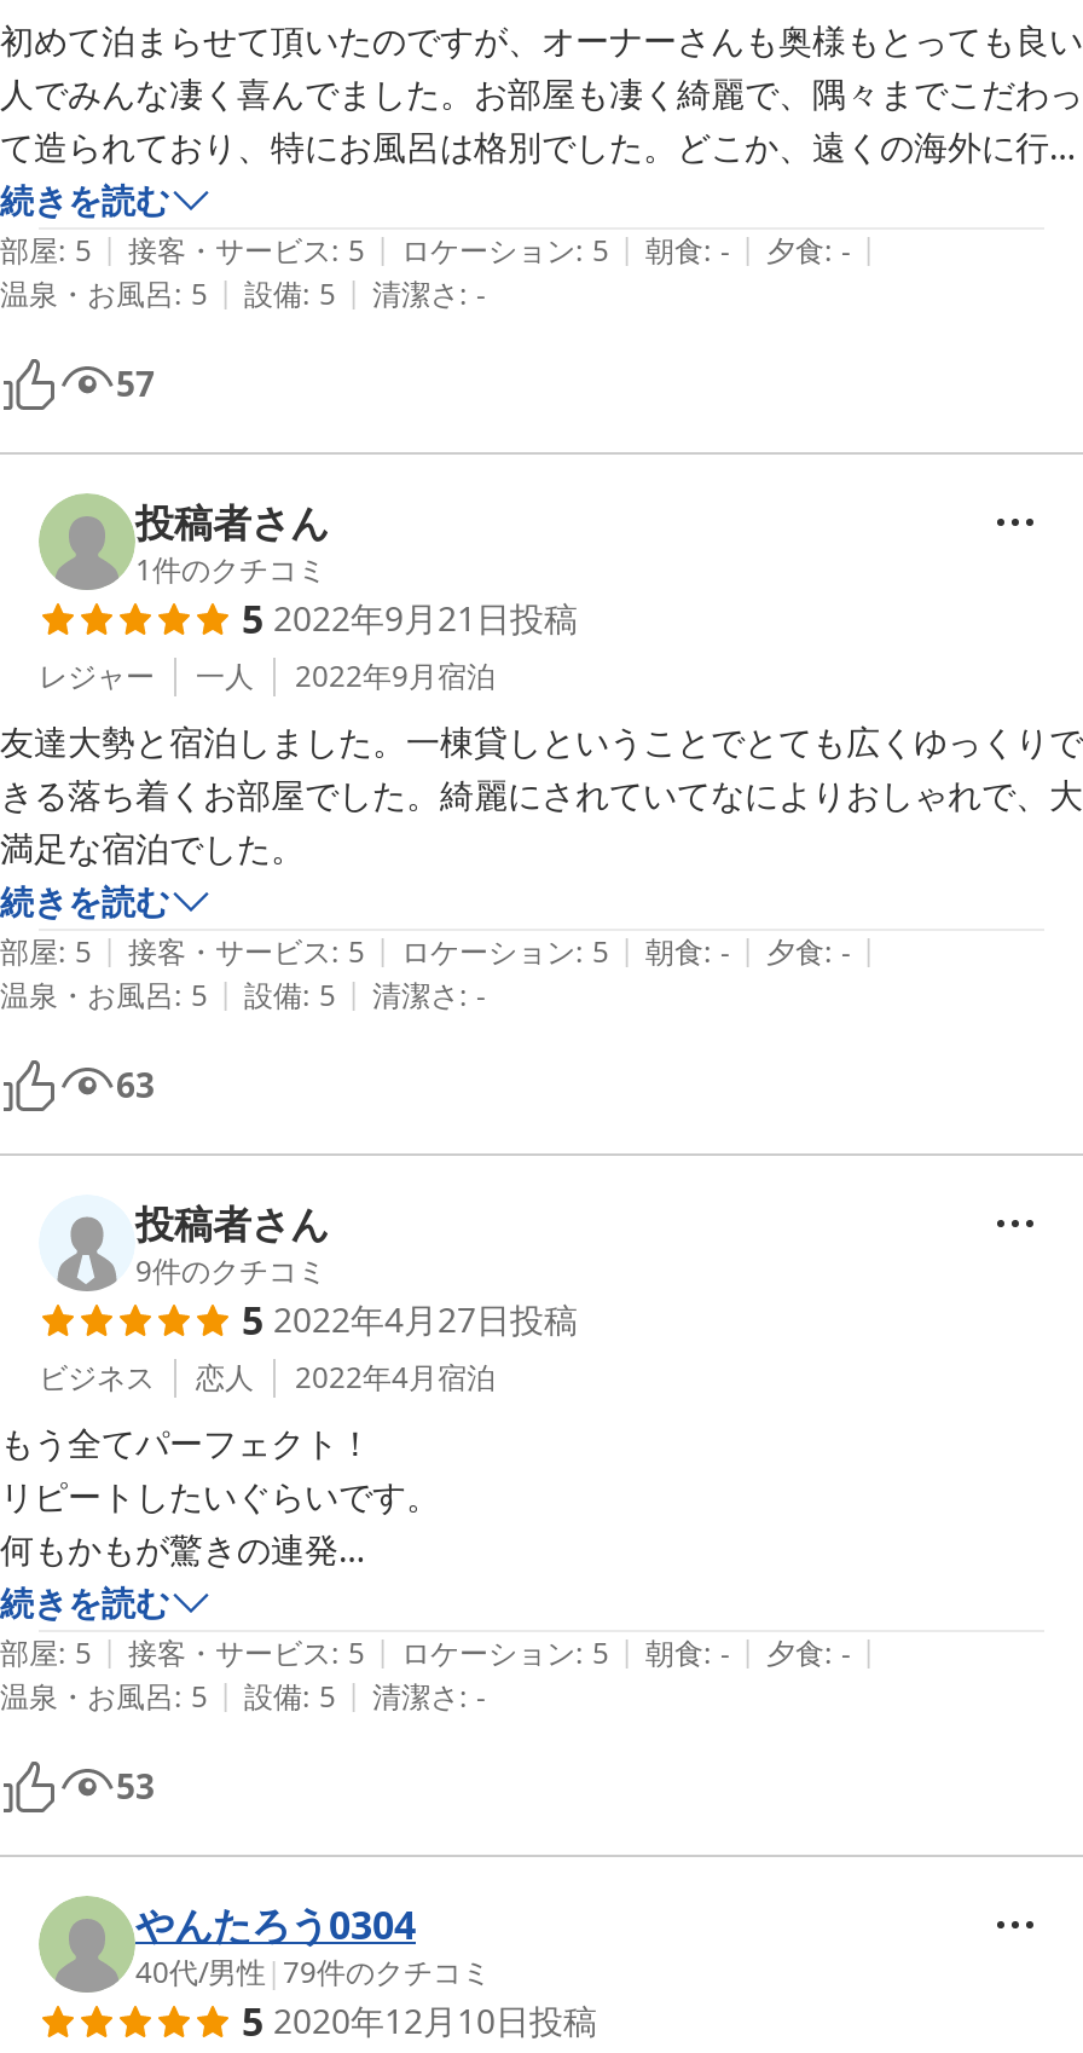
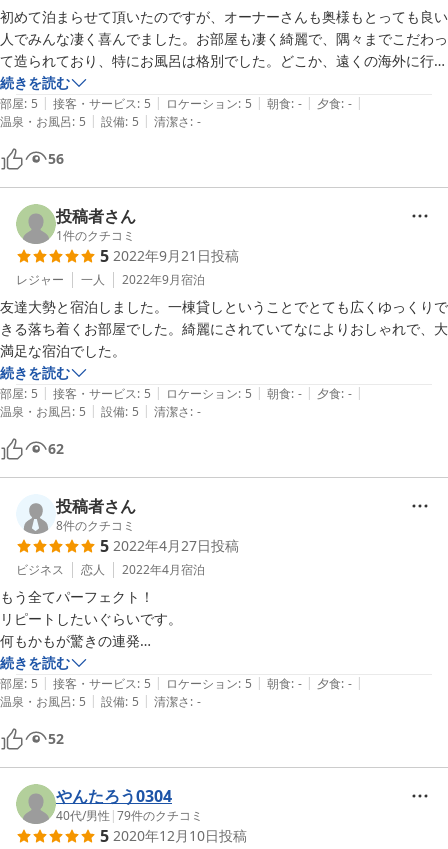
[116,360,155,406] 57 -> [48,149,64,168] 56
[116,1062,155,1108] 63 -> [48,439,64,458] 62
[135,1250,326,1291] 9件のクチコミ -> [56,517,135,534] 8件のクチコミ
[116,1763,155,1809] 53 -> [48,729,64,748] 52

